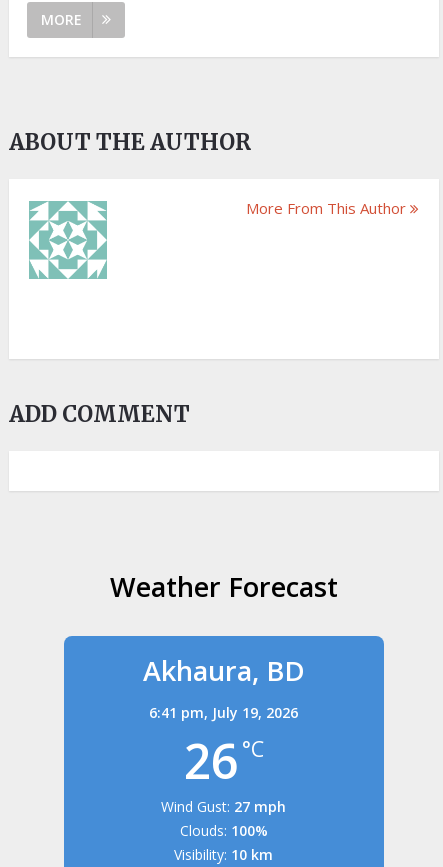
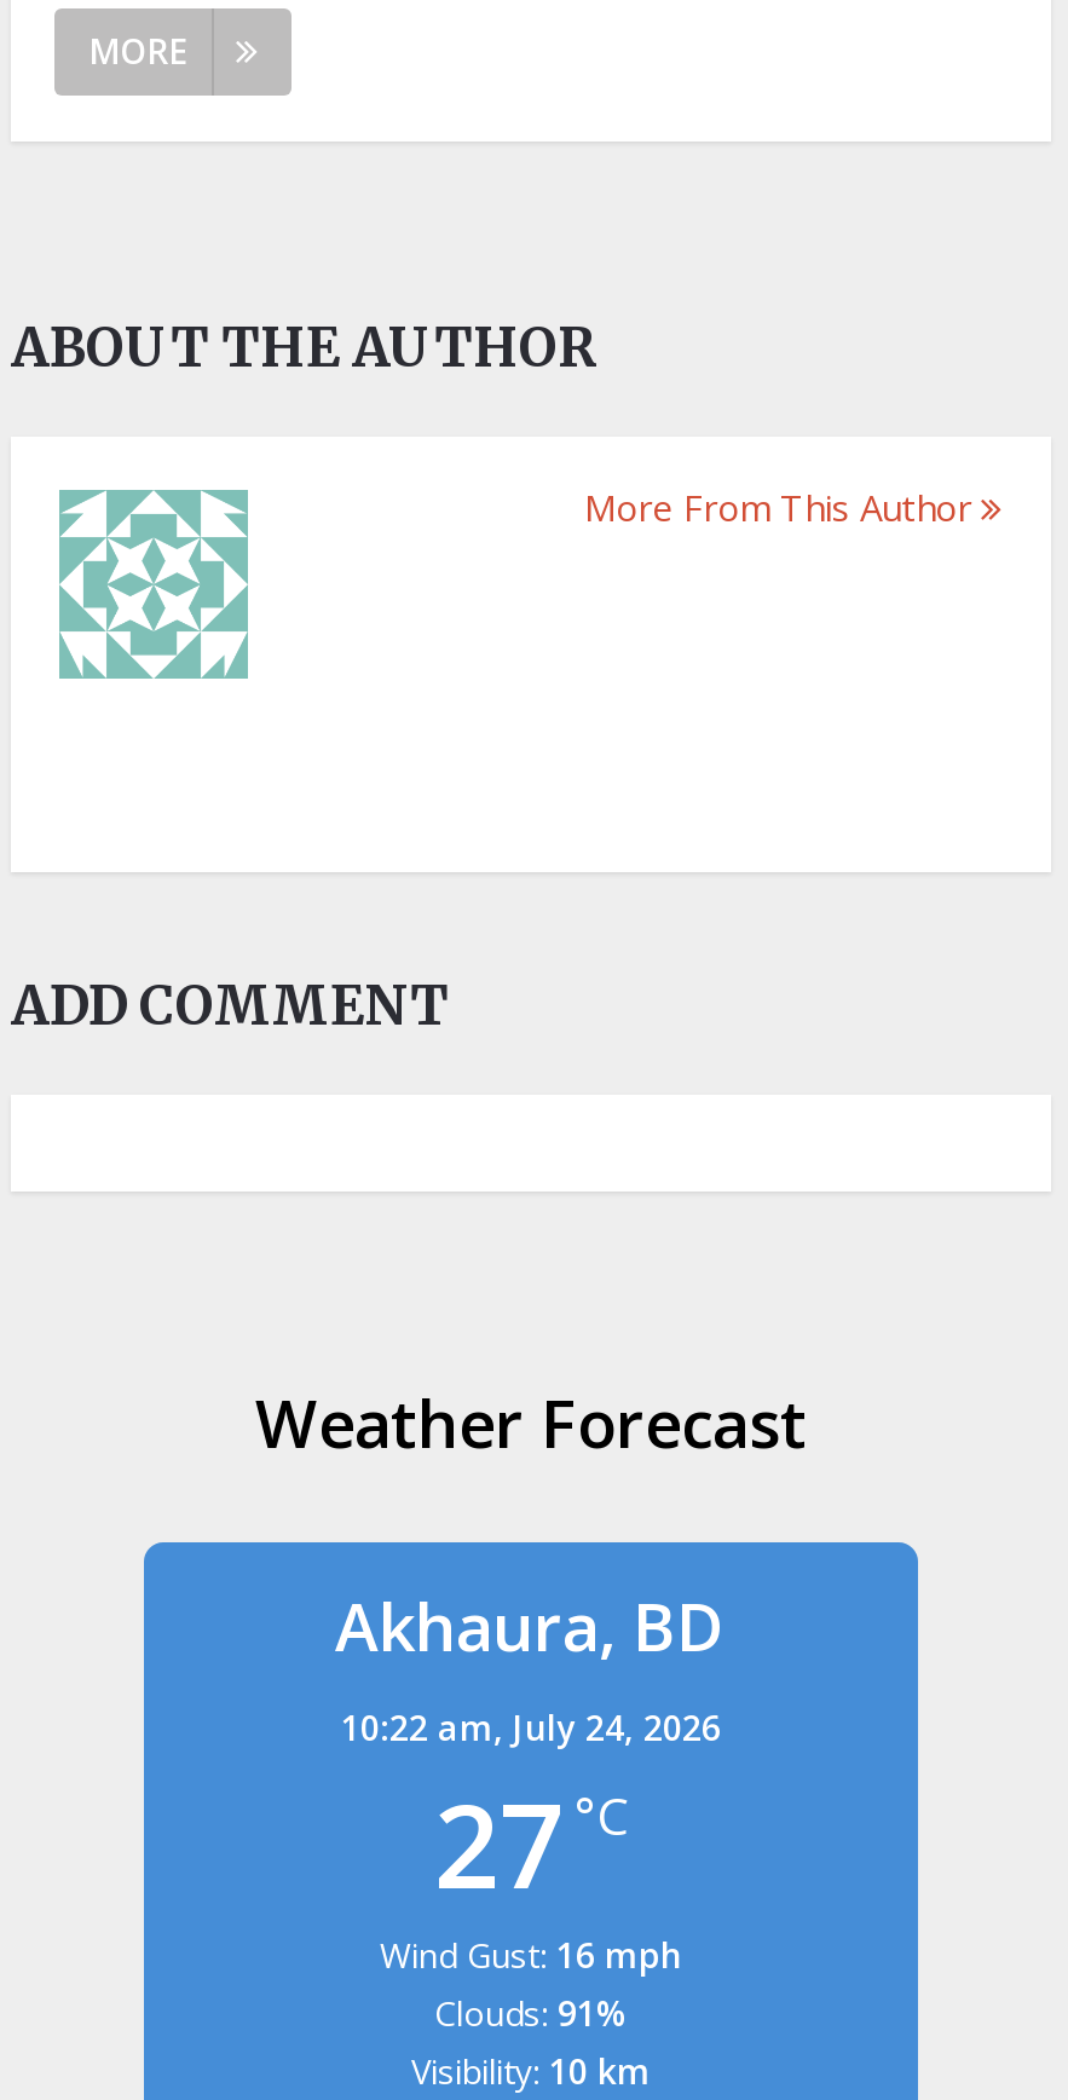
[149,703,298,722] 6:41 pm, July 19, 2026 -> [341,1703,721,1749] 10:22 am, July 24, 2026
[184,728,264,793] 26 °C -> [434,1764,628,1921] 27 °C
[161,797,286,816] Wind Gust: 27 mph -> [380,1931,682,1977] Wind Gust: 16 mph
[180,821,268,840] Clouds: 100% -> [434,1989,628,2035] Clouds: 91%

